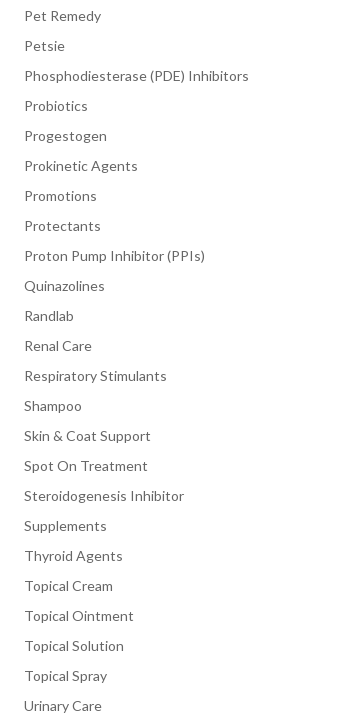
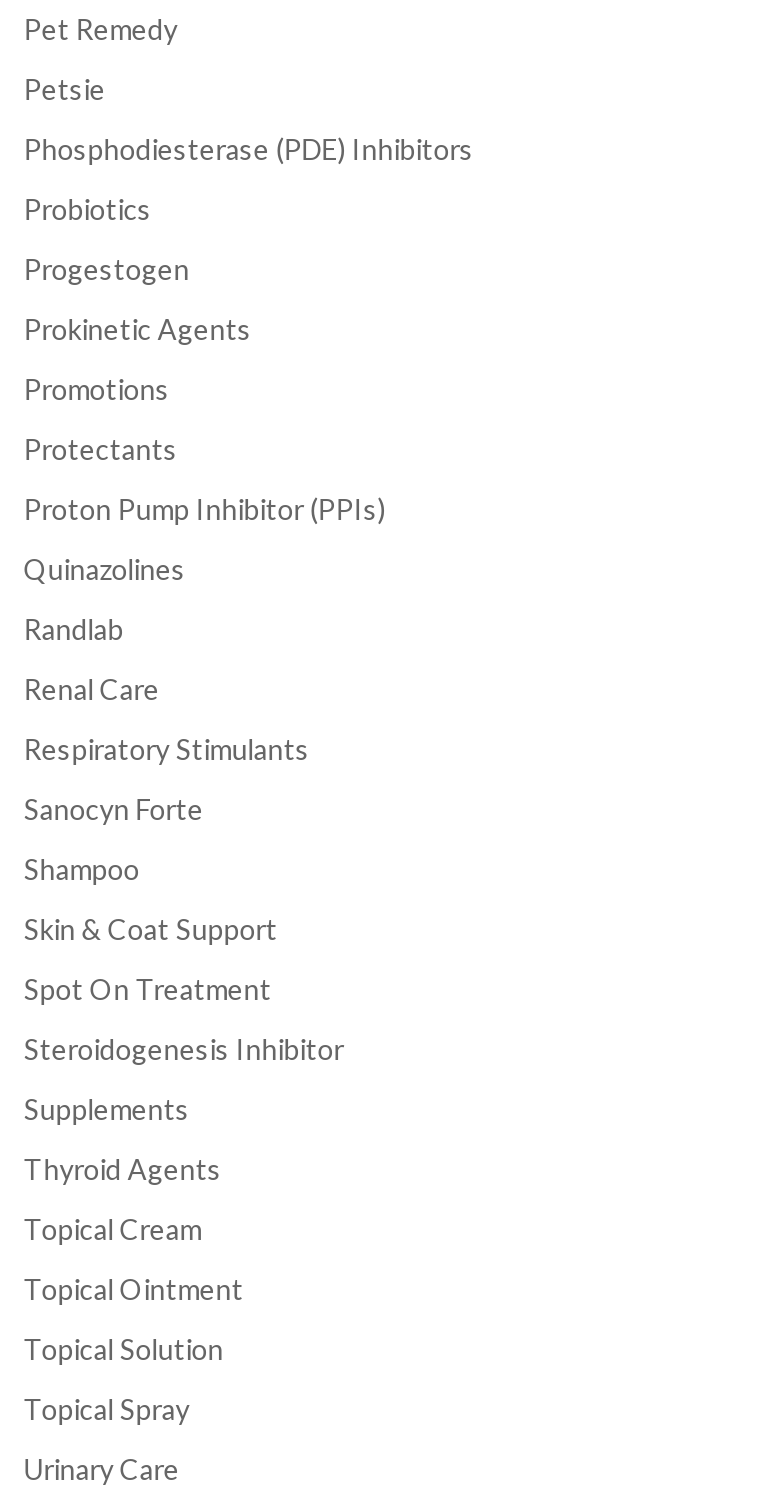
none -> [24,793,204,827] Sanocyn Forte

